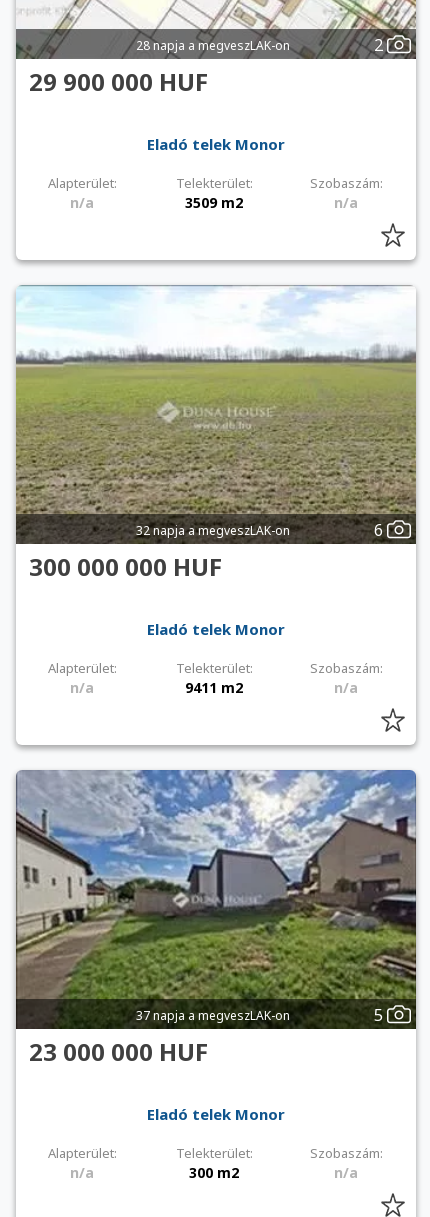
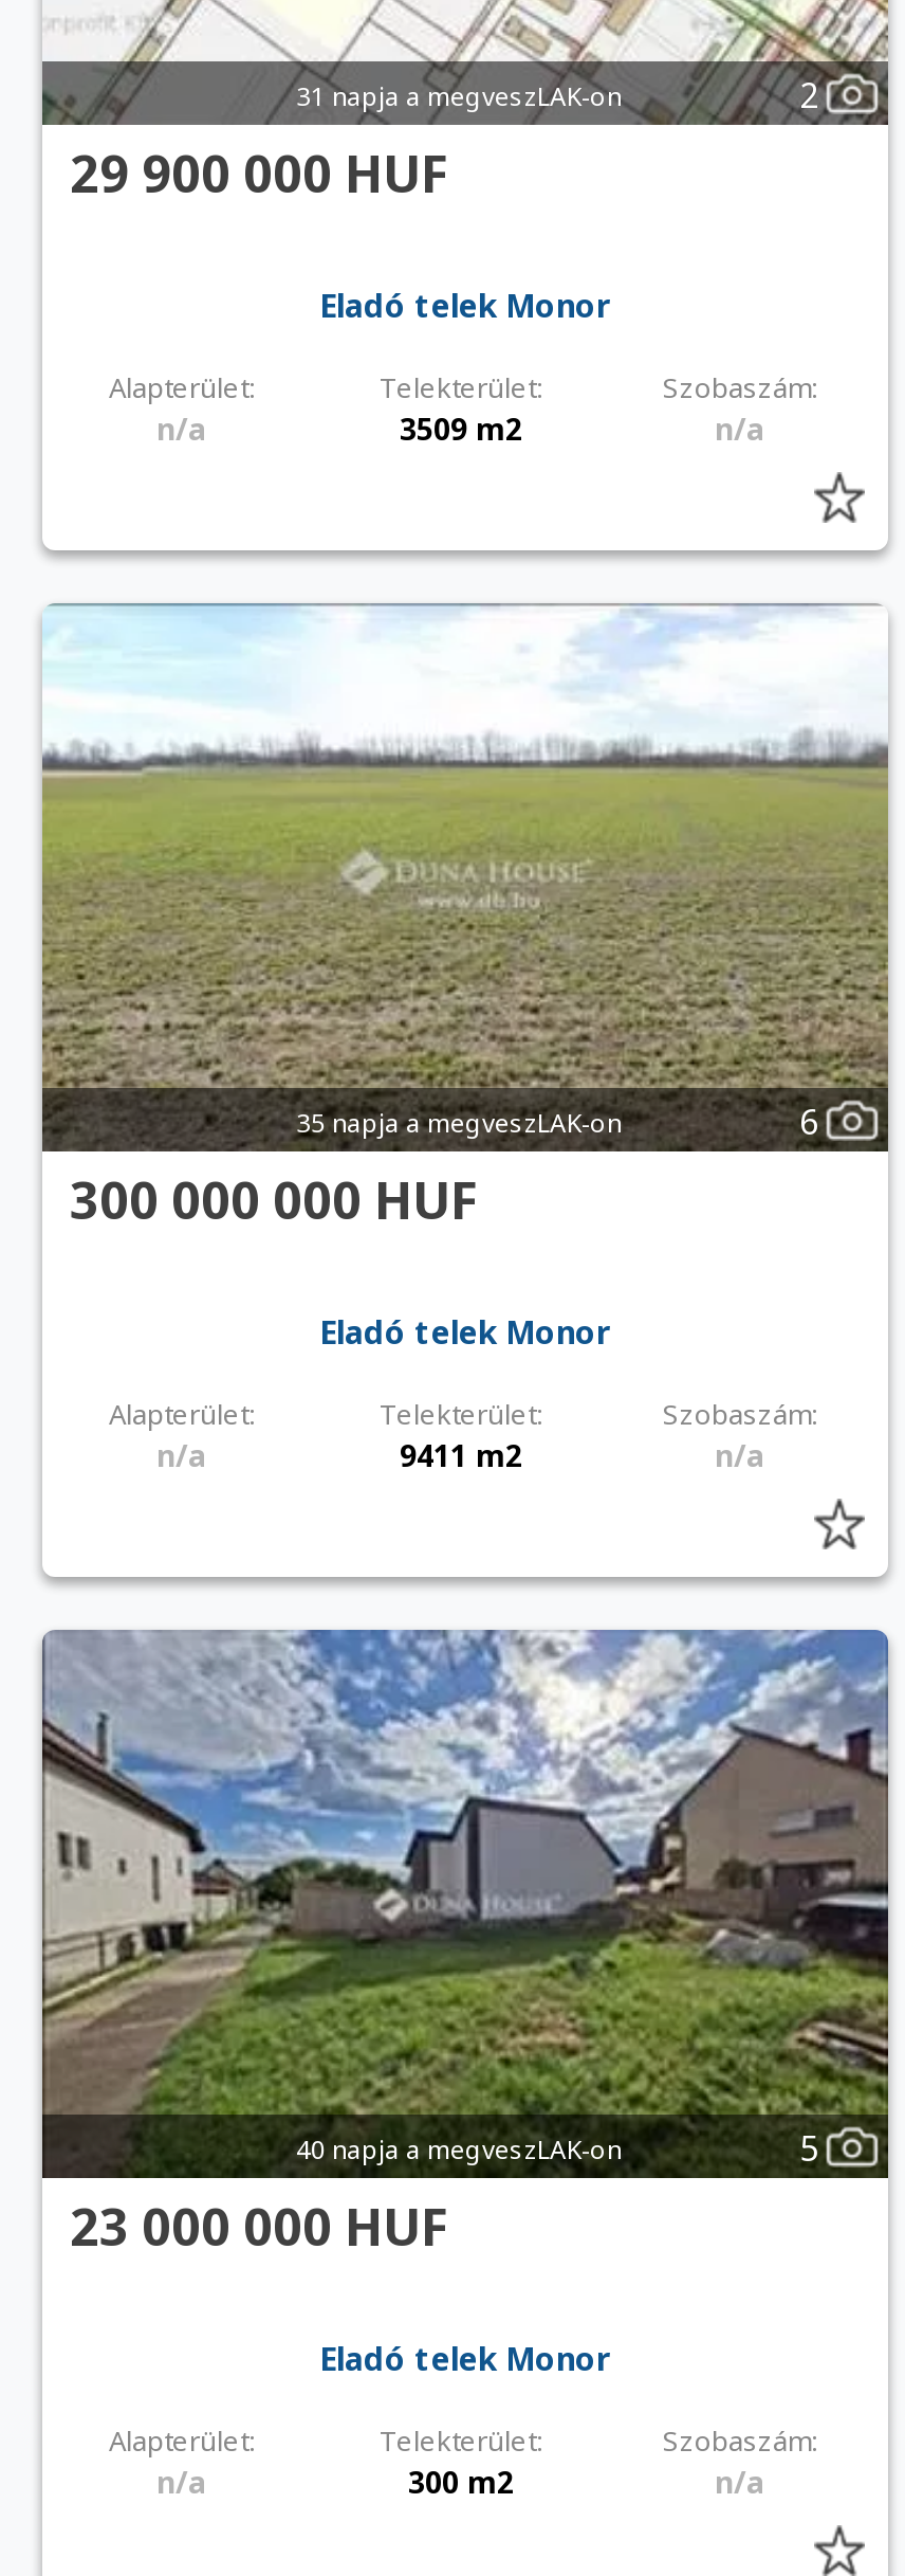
[136,37,290,54] 28 napja a megveszLAK-on -> [296,78,622,114] 31 napja a megveszLAK-on
[136,522,290,539] 32 napja a megveszLAK-on -> [296,1105,622,1141] 35 napja a megveszLAK-on
[136,1007,290,1024] 37 napja a megveszLAK-on -> [296,2131,622,2167] 40 napja a megveszLAK-on

